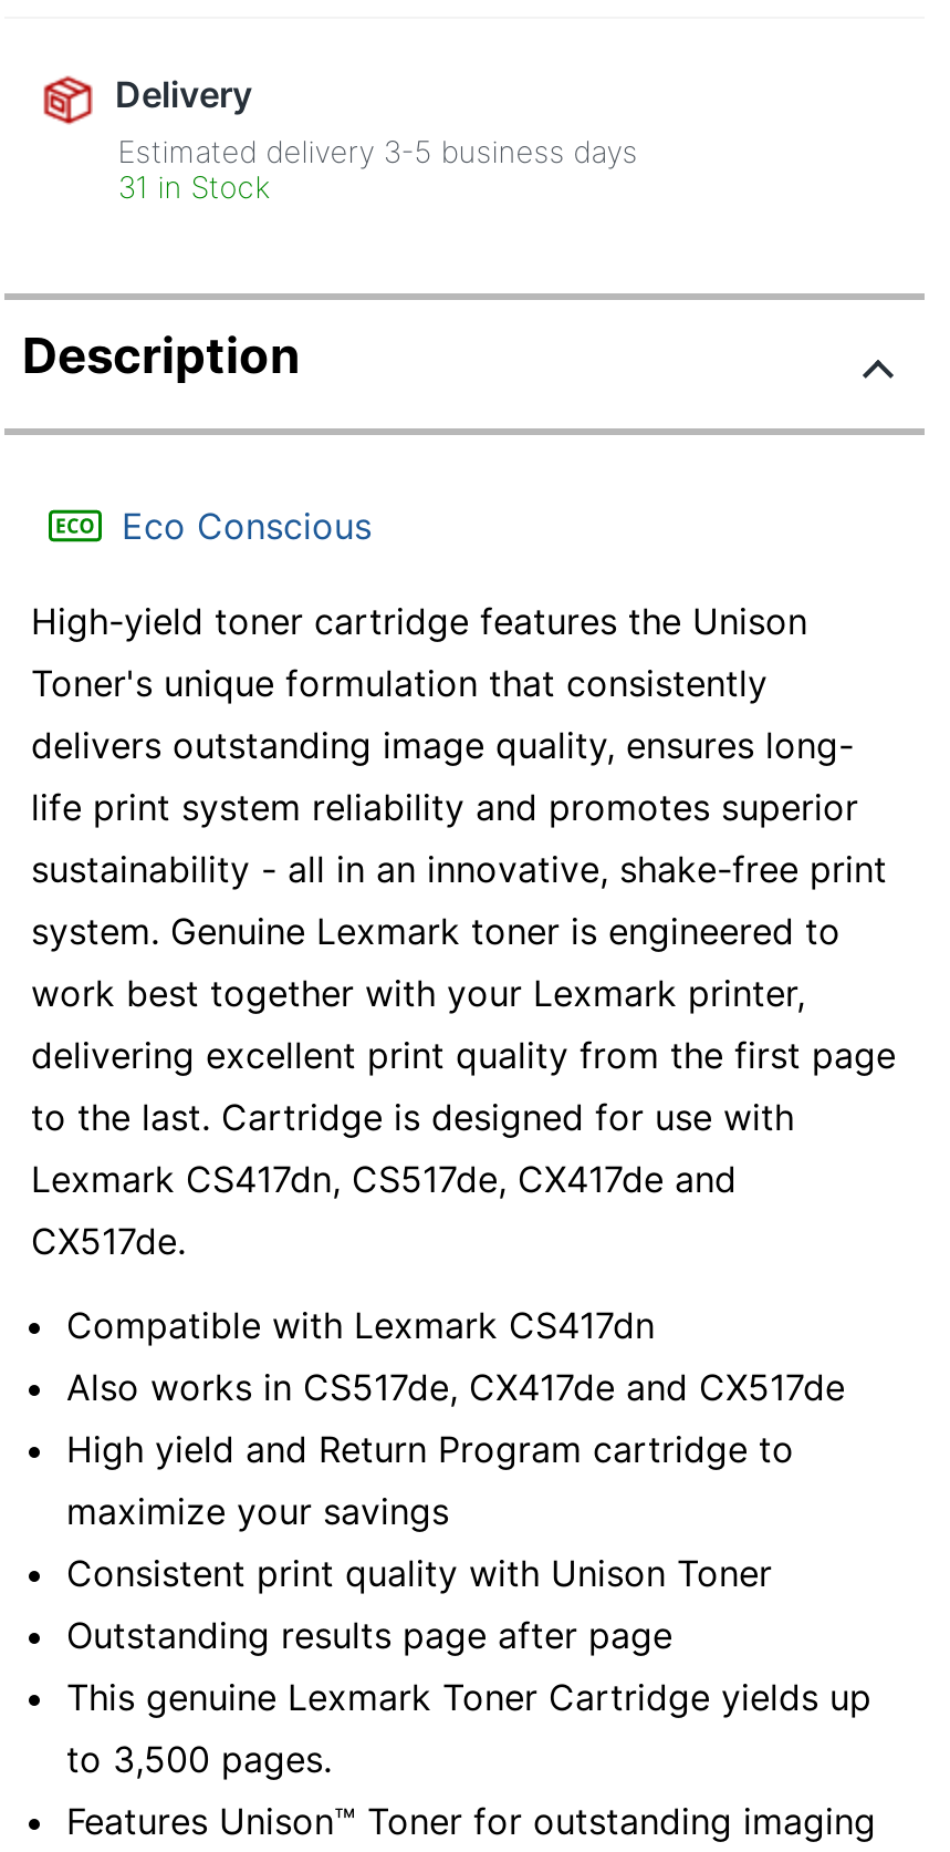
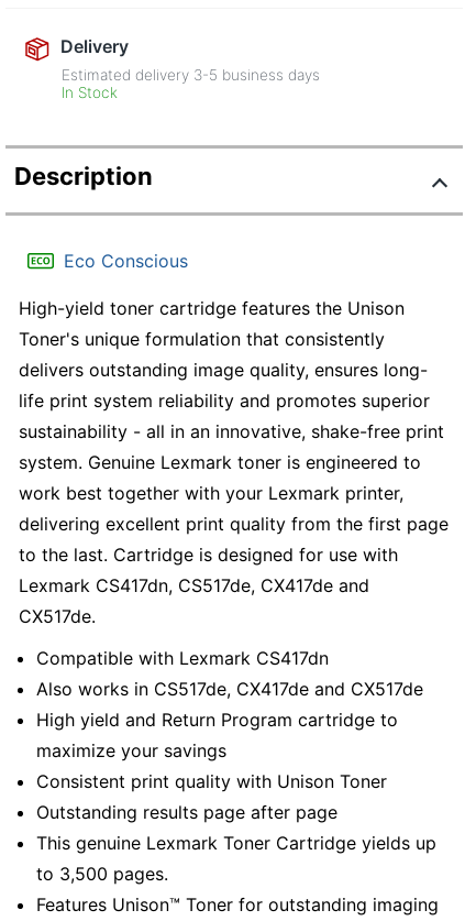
[118,170,270,205] 31 in Stock -> [62,84,118,101] In Stock

